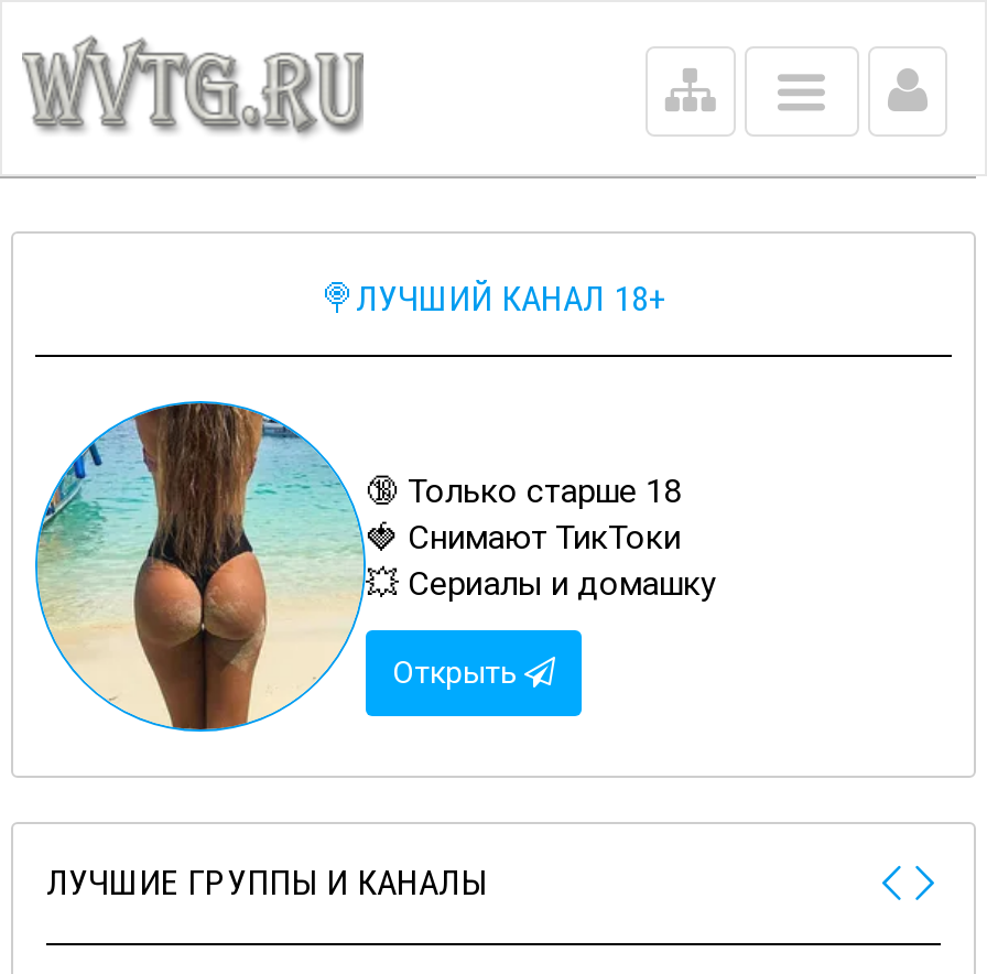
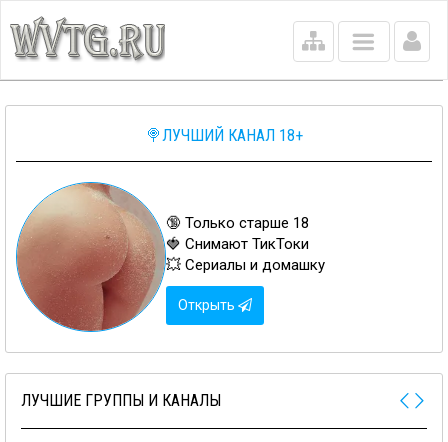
[37,401,359,732] [image] -> [17,182,163,331] [image]

